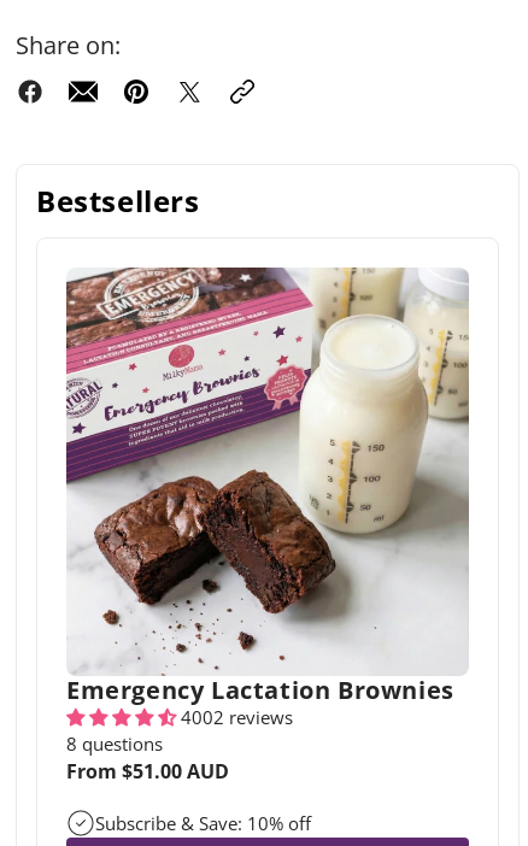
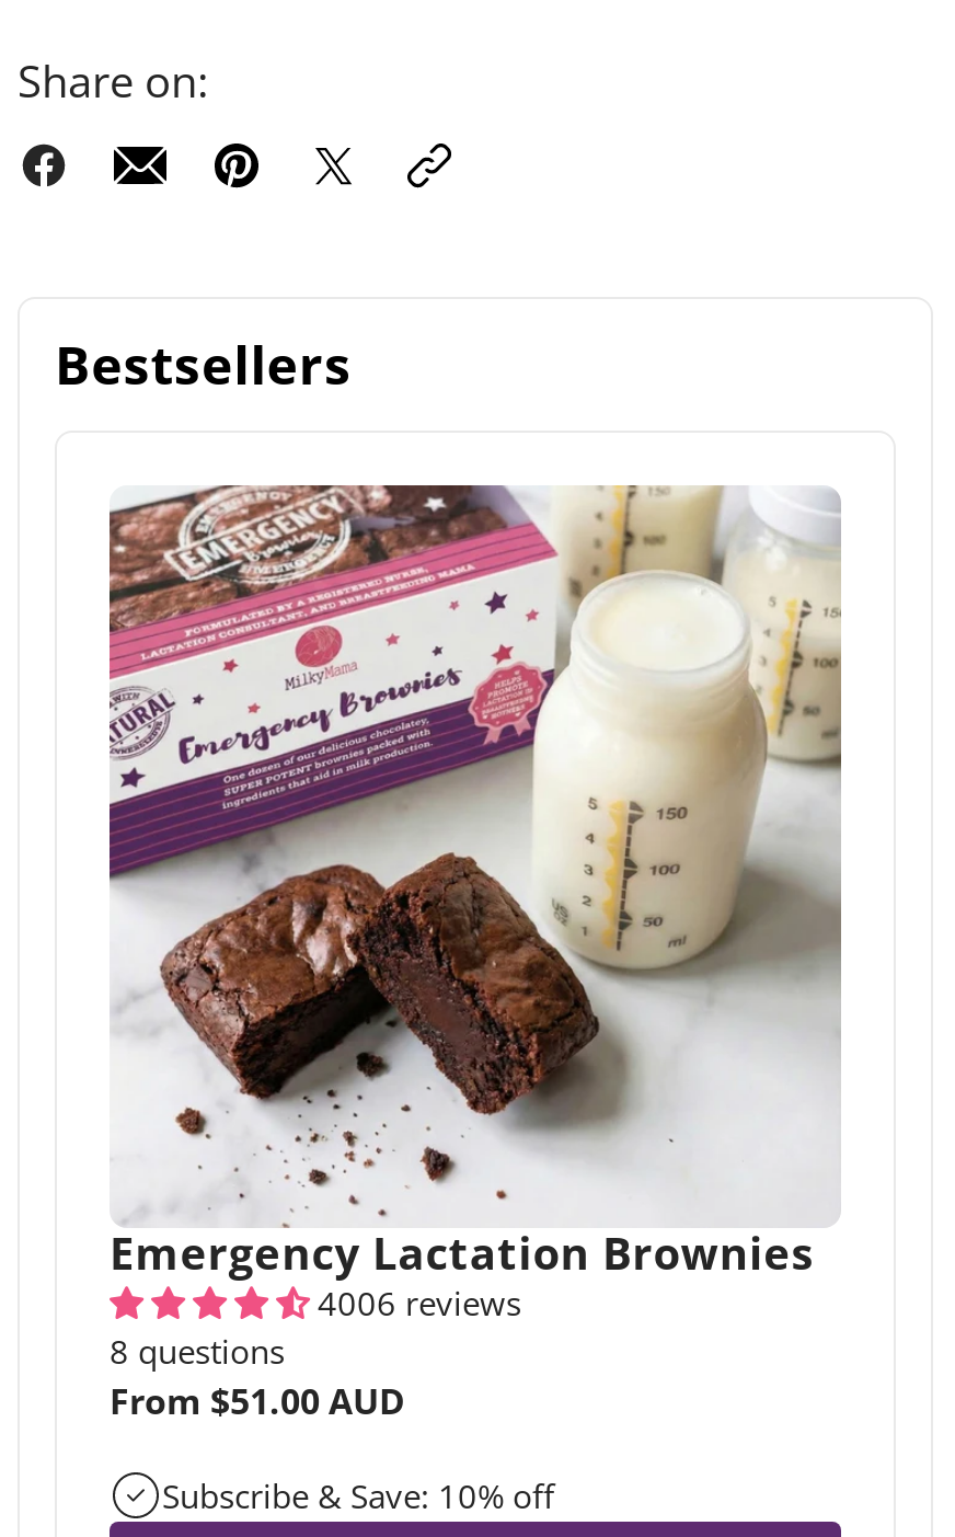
[181,704,293,728] 4002 reviews -> [318,1280,521,1323] 4006 reviews

